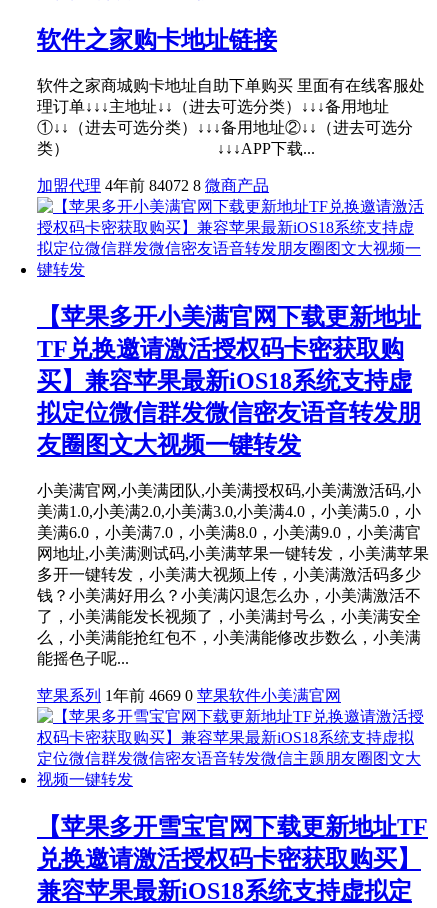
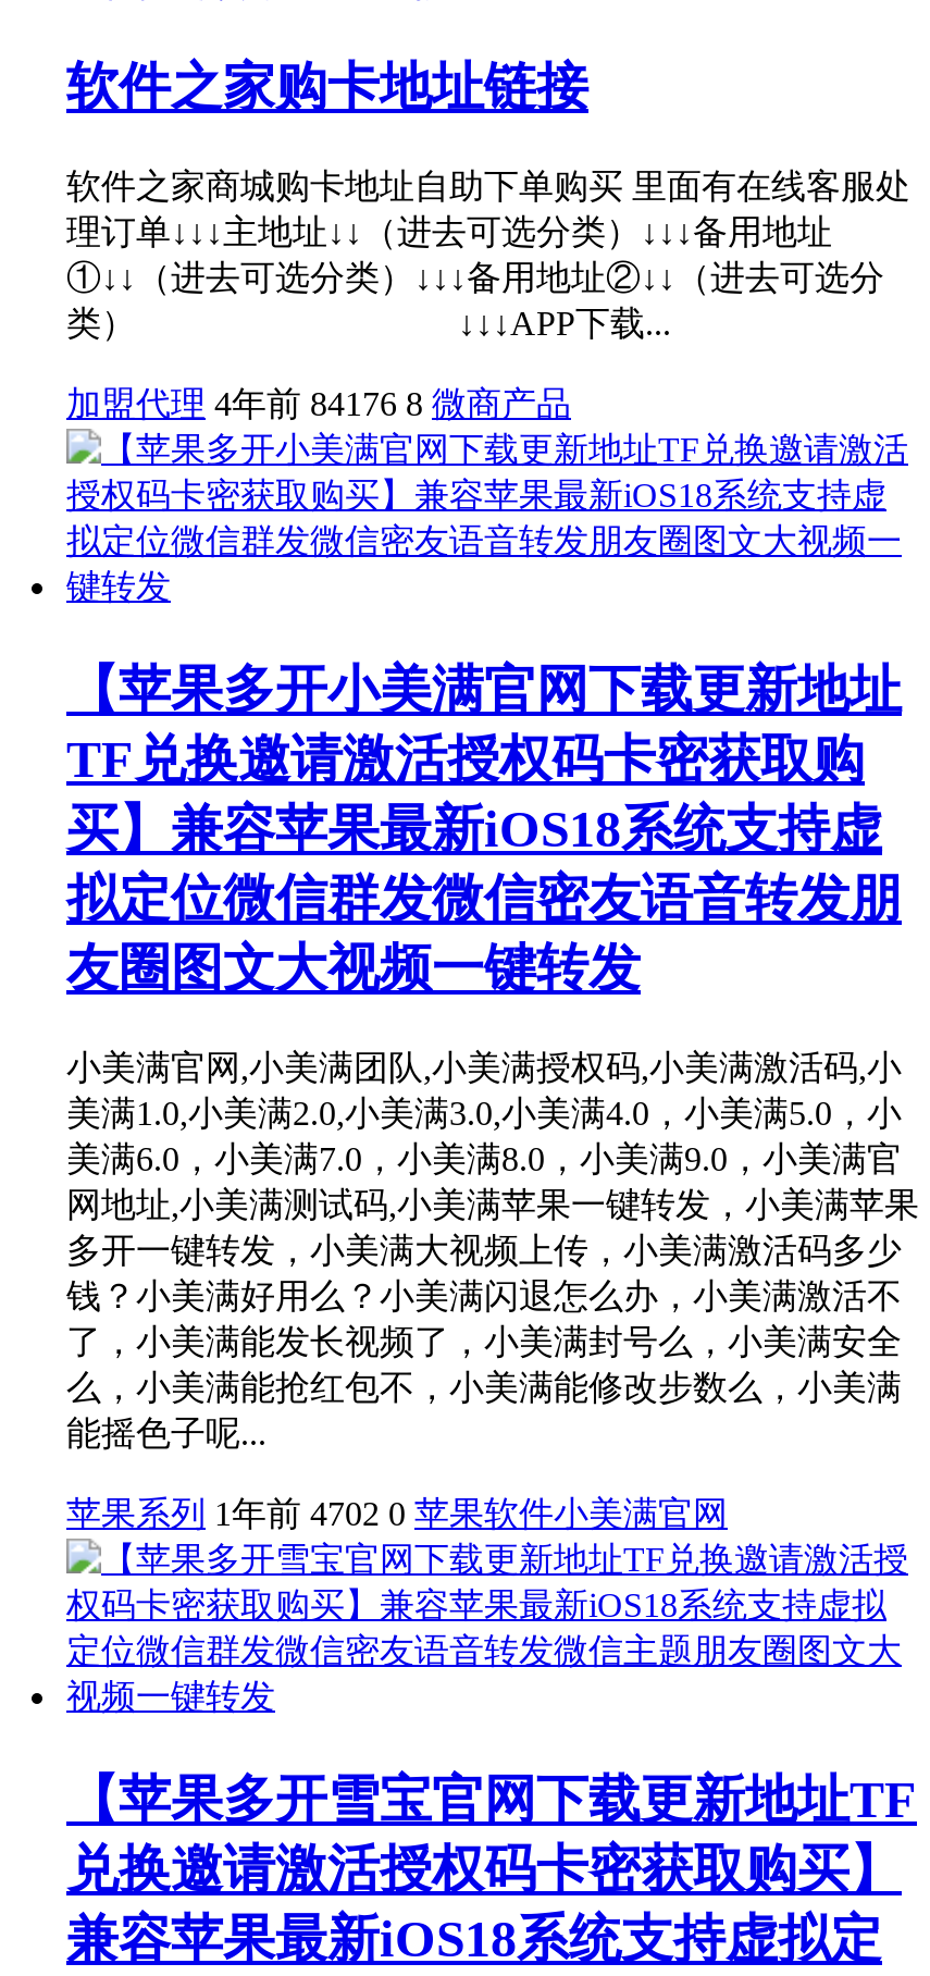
[37,177,269,194] 加盟代理 4年前 84072 8 微商产品 -> [66,385,571,422] 加盟代理 4年前 84176 8 微商产品
[37,687,341,704] 苹果系列 1年前 4669 0 苹果软件小美满官网 -> [66,1495,728,1532] 苹果系列 1年前 4702 0 苹果软件小美满官网

